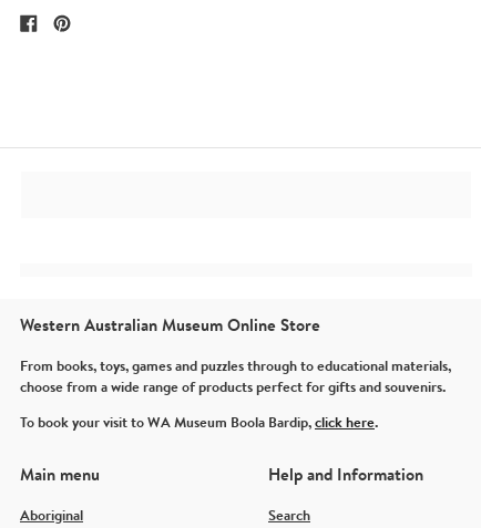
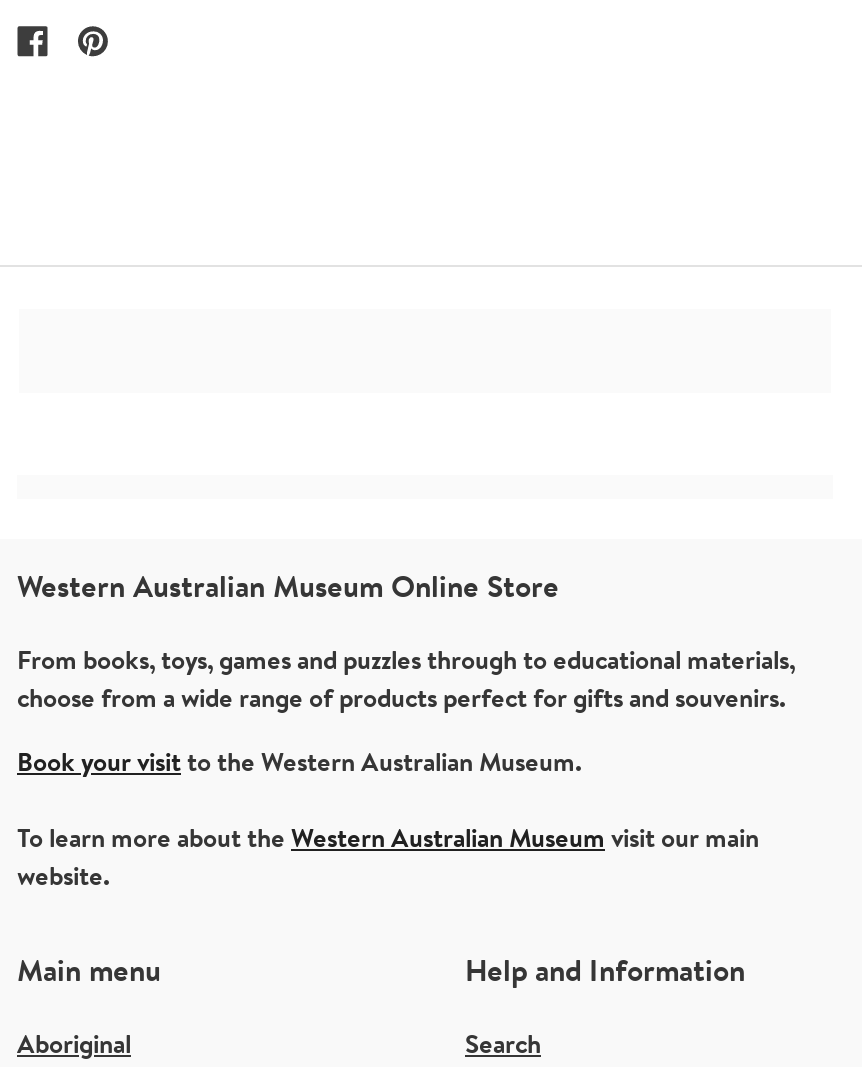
[20,416,379,431] To book your visit to WA Museum Boola Bardip, click here. -> [17,751,759,891] Book your visit to the Western Australian Museum. | To learn more about the Western Australian Museum visit our main | website.

